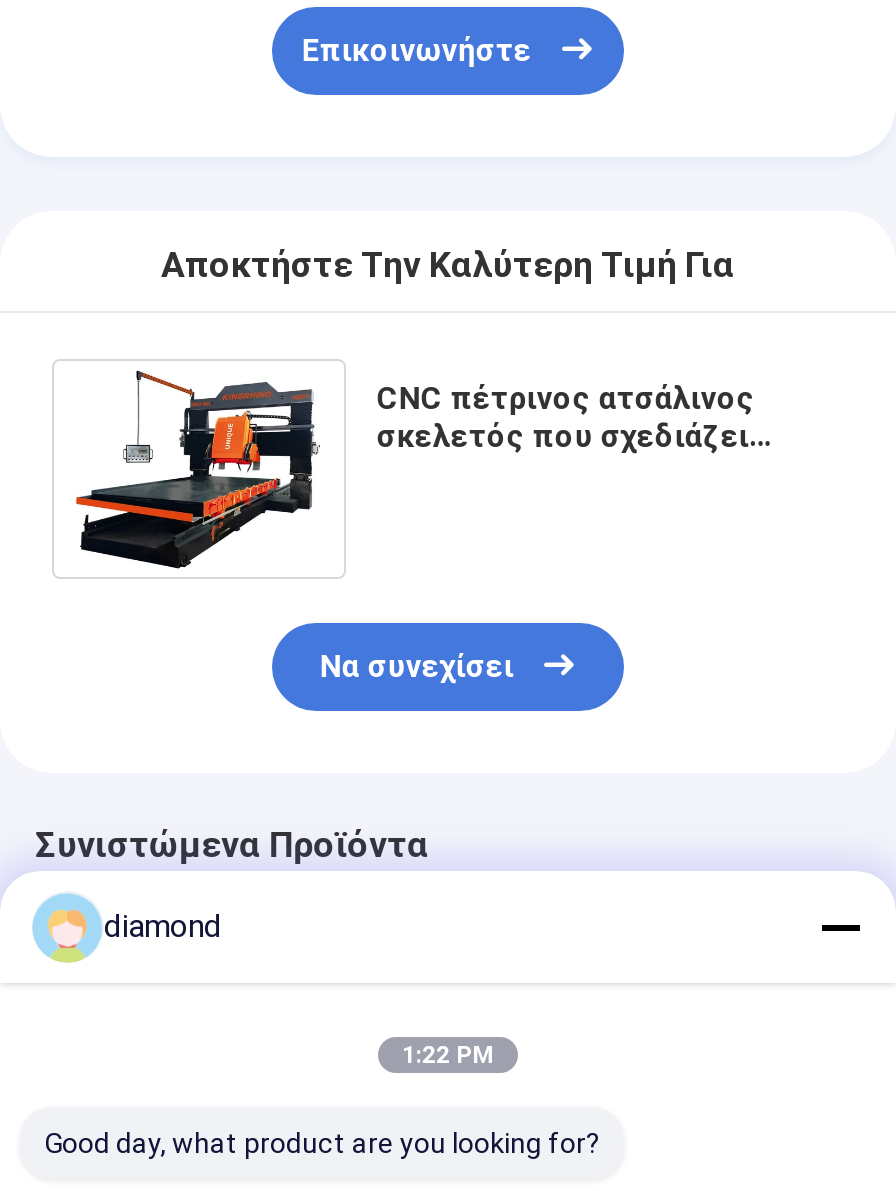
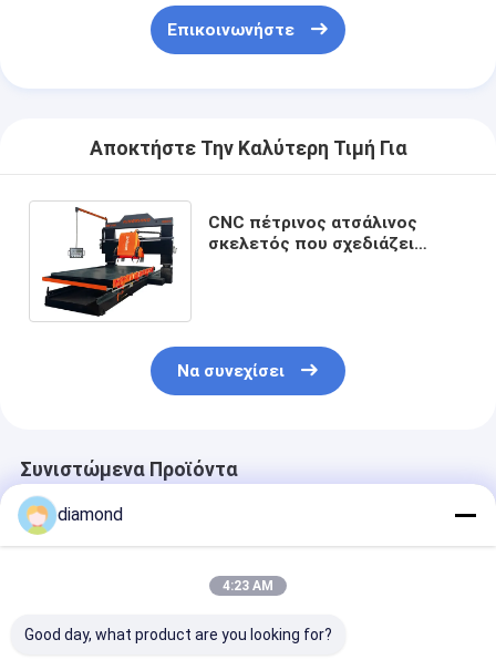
[402,1041,494,1069] 1:22 PM -> [223,578,273,594] 4:23 AM

